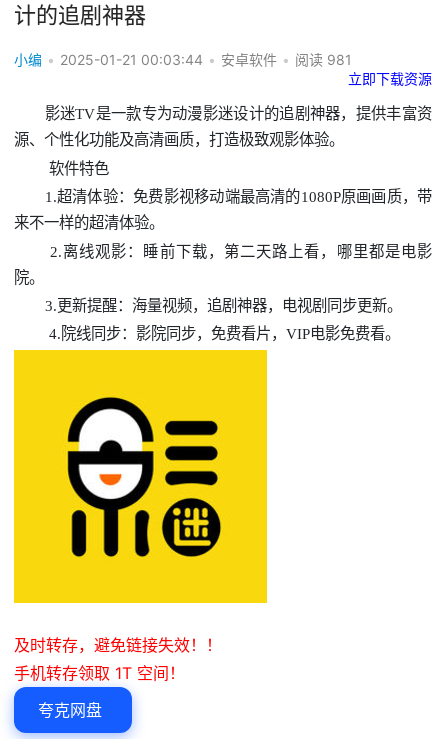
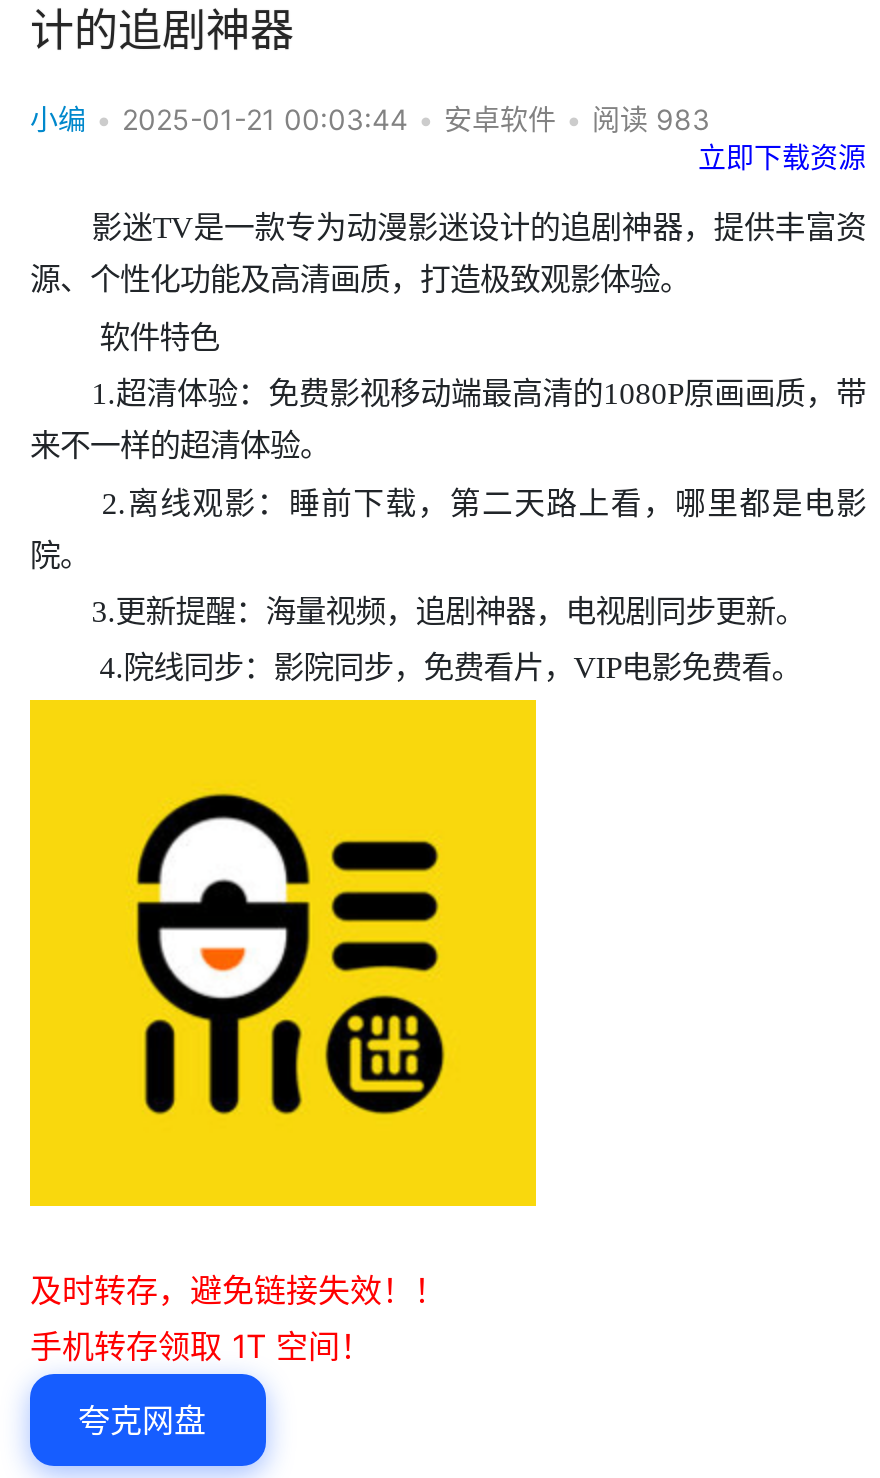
[14,51,352,68] 小编 • 2025-01-21 00:03:44 • 安卓软件 • 阅读981 -> [30,102,710,136] 小编 • 2025-01-21 00:03:44 • 安卓软件 • 阅读983

